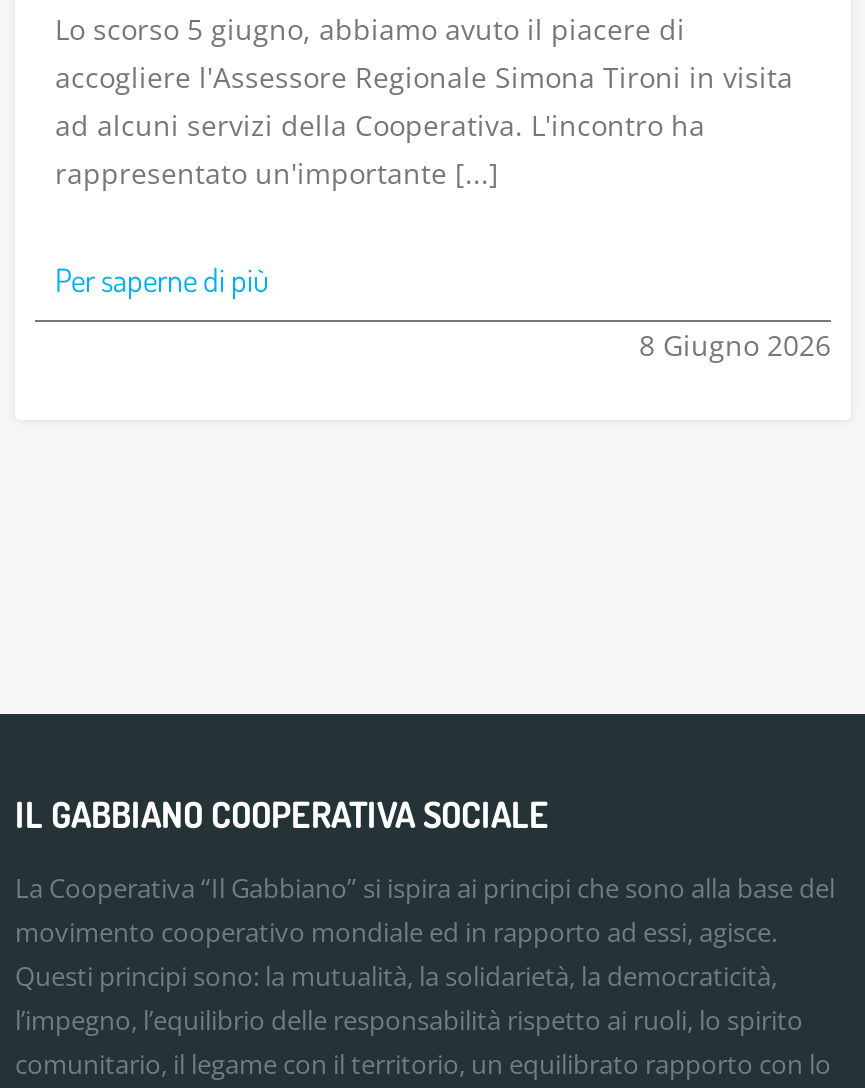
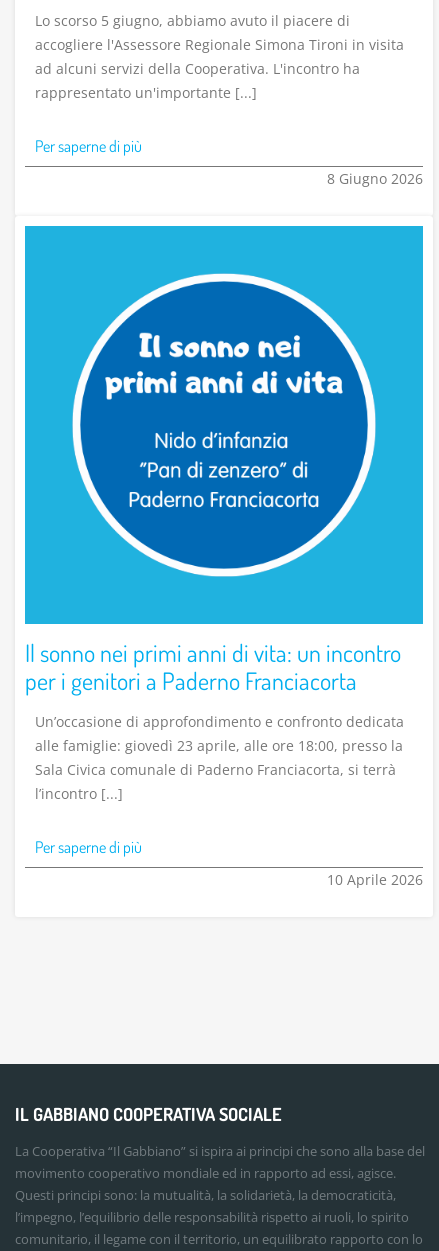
none -> [24,225,424,889] [image] | Il sonno nei primi anni di vita: un incontro | per i genitori a Paderno Franciacorta | Un’occasione di approfondimento e confronto dedicata | alle famiglie: giovedì 23 aprile, alle ore 18:00, presso la | Sala Civica comunale di Paderno Franciacorta, si terrà | l’incontro [...] | Per saperne di più | 10 Aprile 2026

